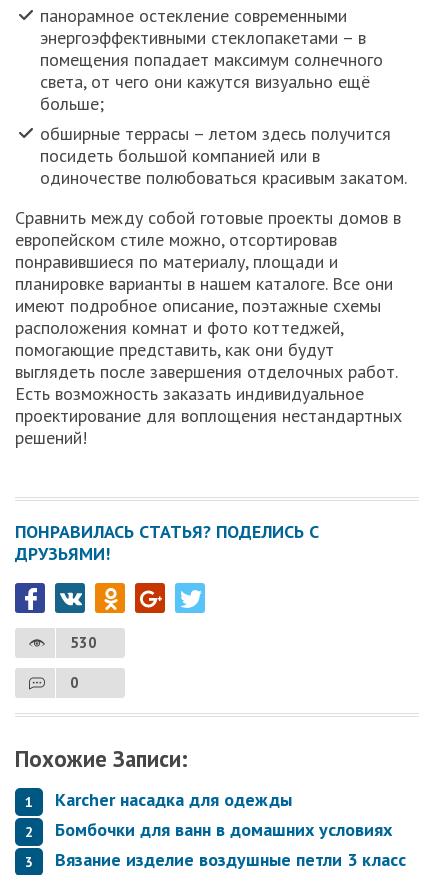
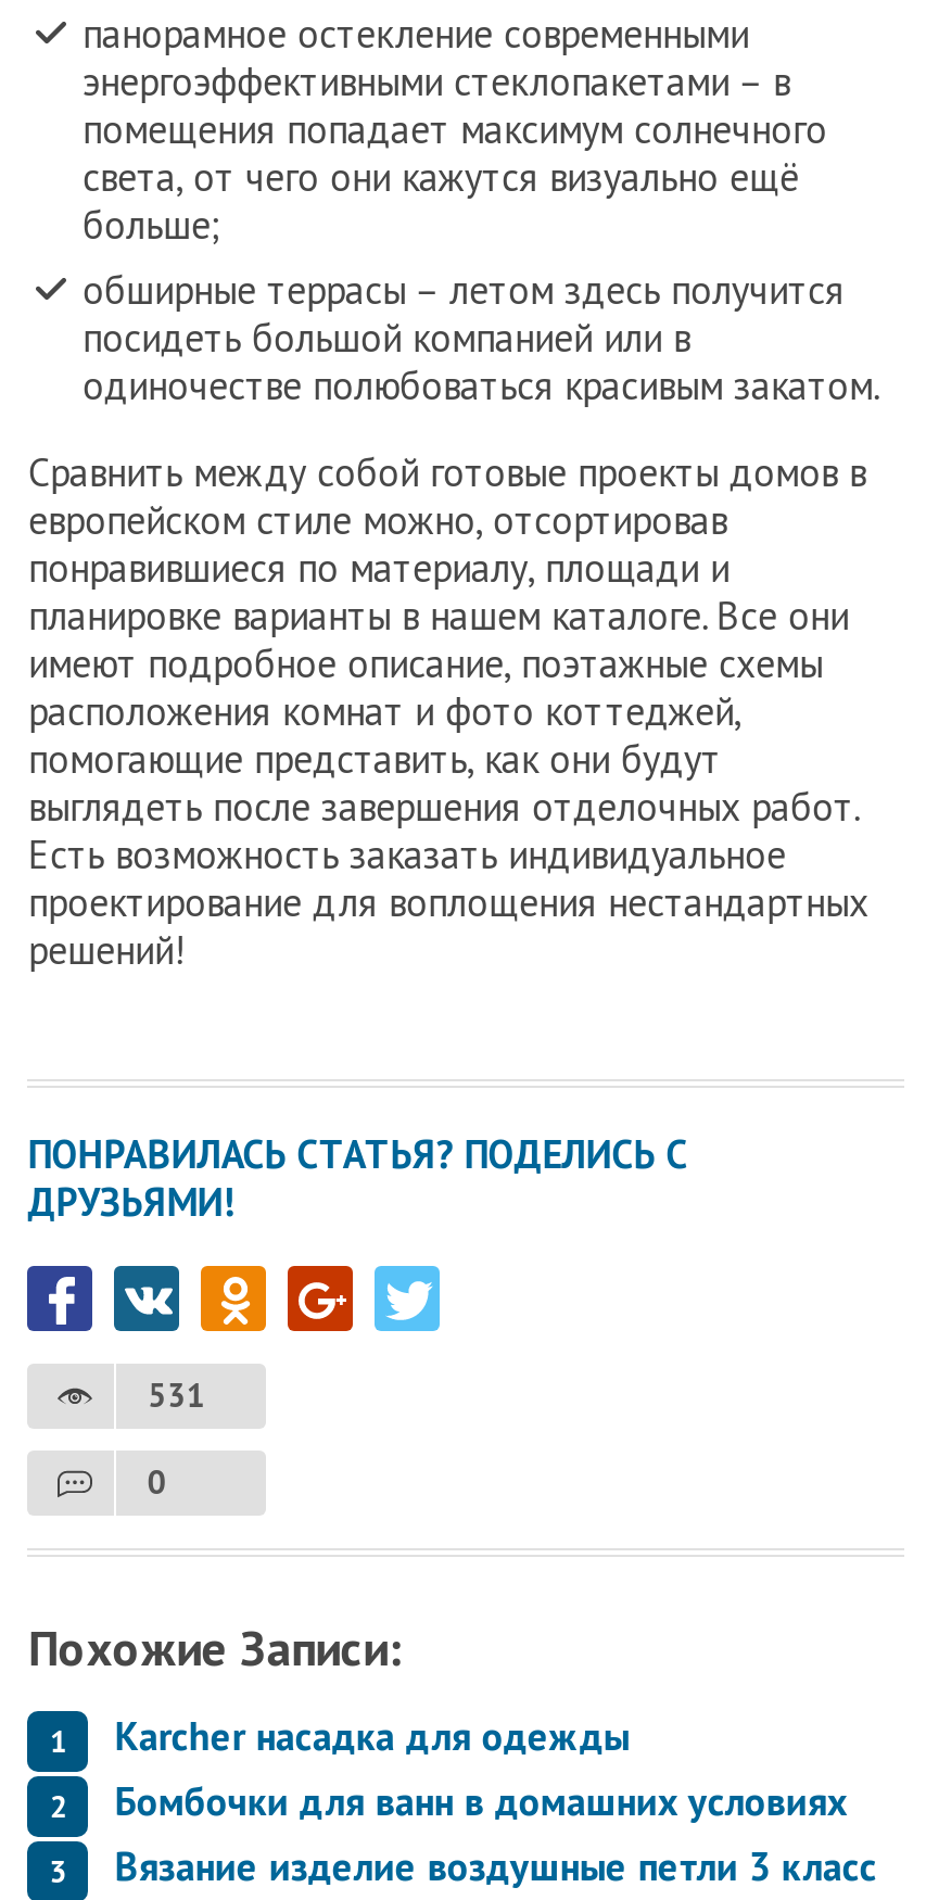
[70,633,97,652] 530 -> [147,1375,206,1416] 531

